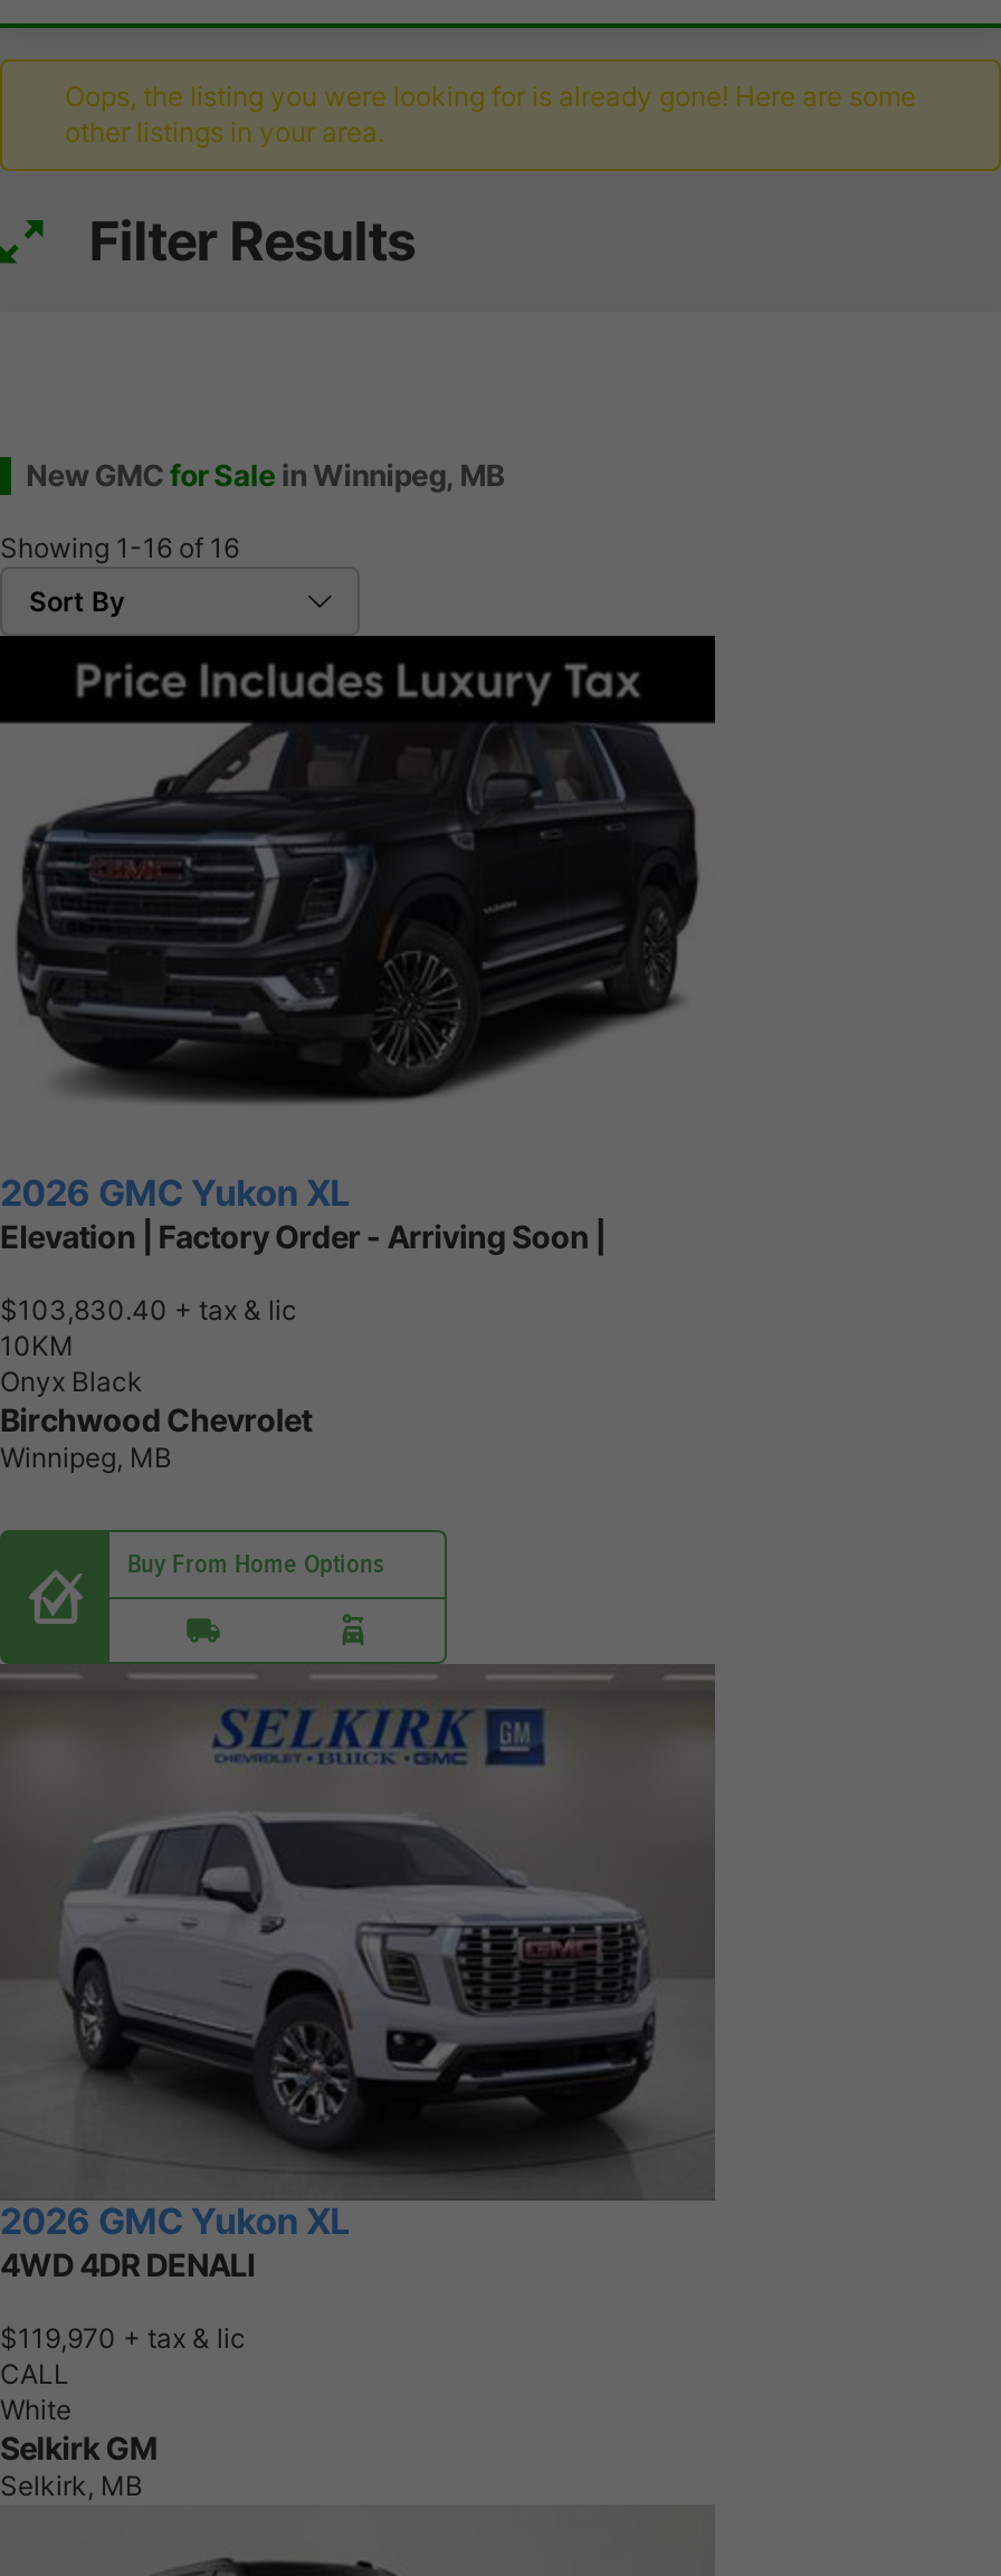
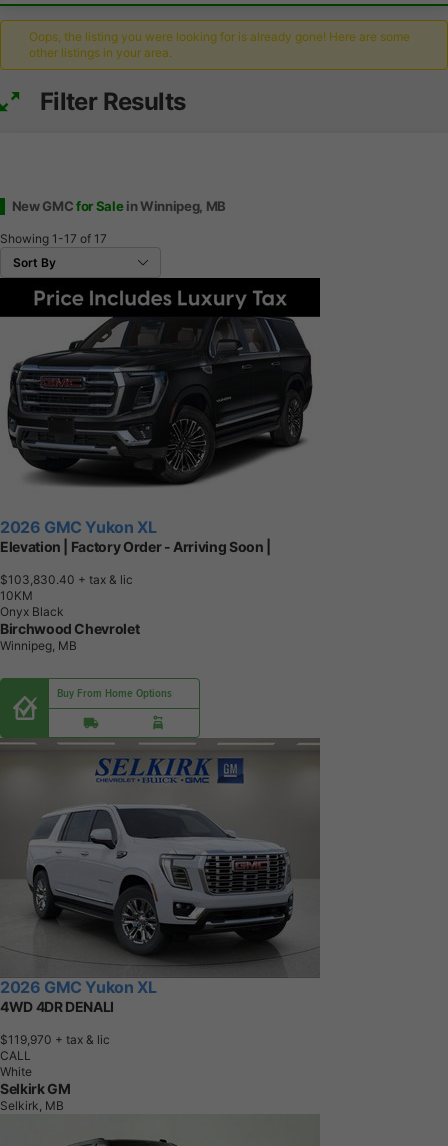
[0,531,239,564] Showing 1-16 of 16 -> [0,231,107,246] Showing 1-17 of 17

